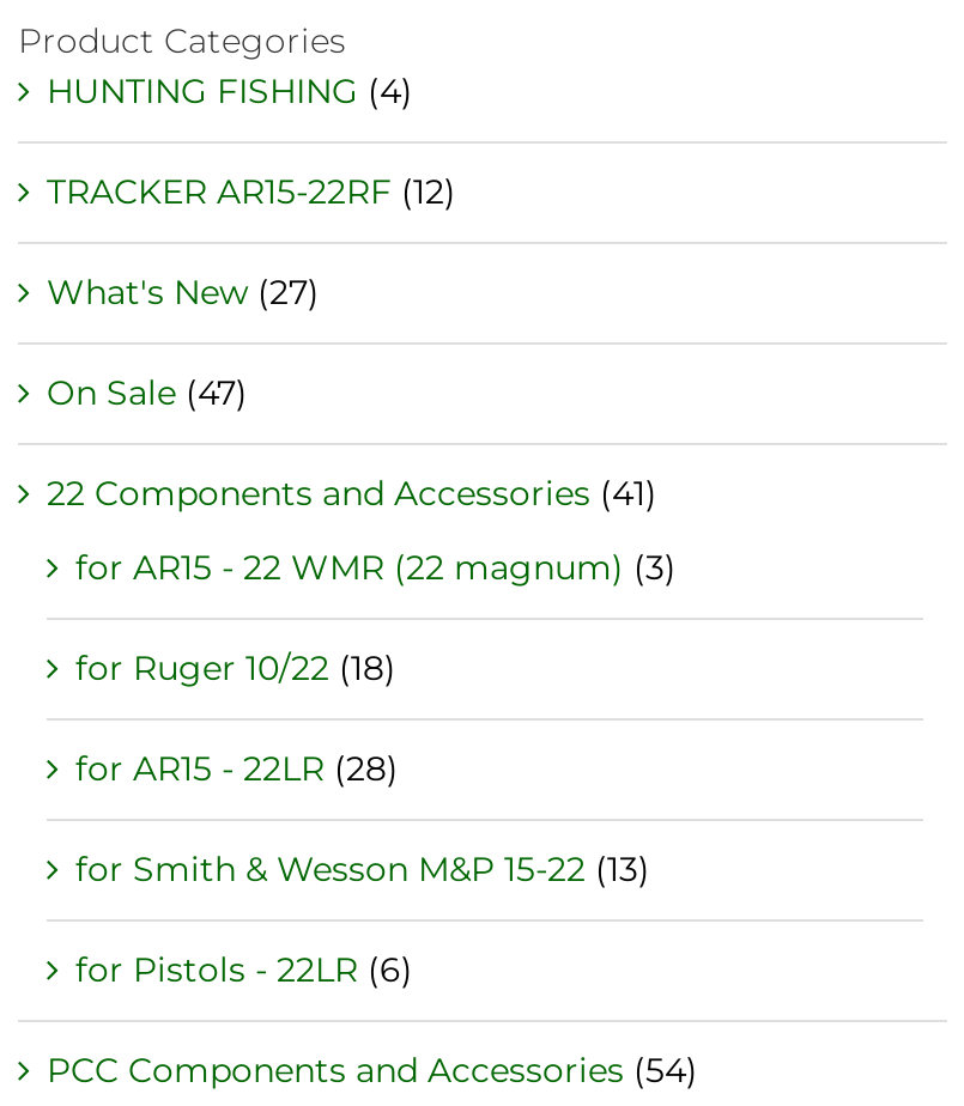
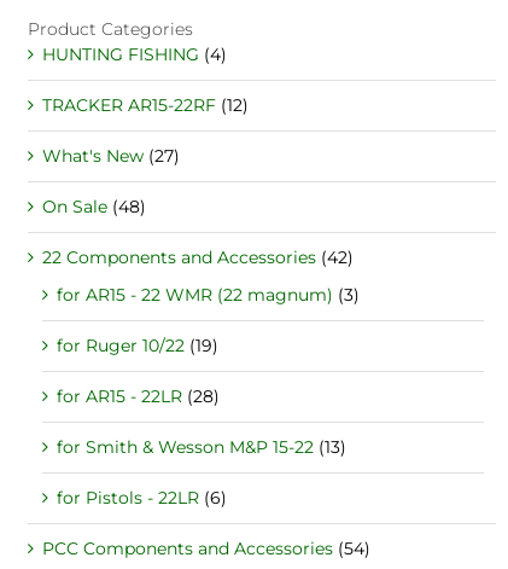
[47,372,248,415] On Sale (47) -> [42,196,146,218] On Sale (48)
[47,472,657,515] 22 Components and Accessories (41) -> [42,247,354,269] 22 Components and Accessories (42)
[75,647,396,690] for Ruger 10/22 (18) -> [57,335,218,357] for Ruger 10/22 (19)

